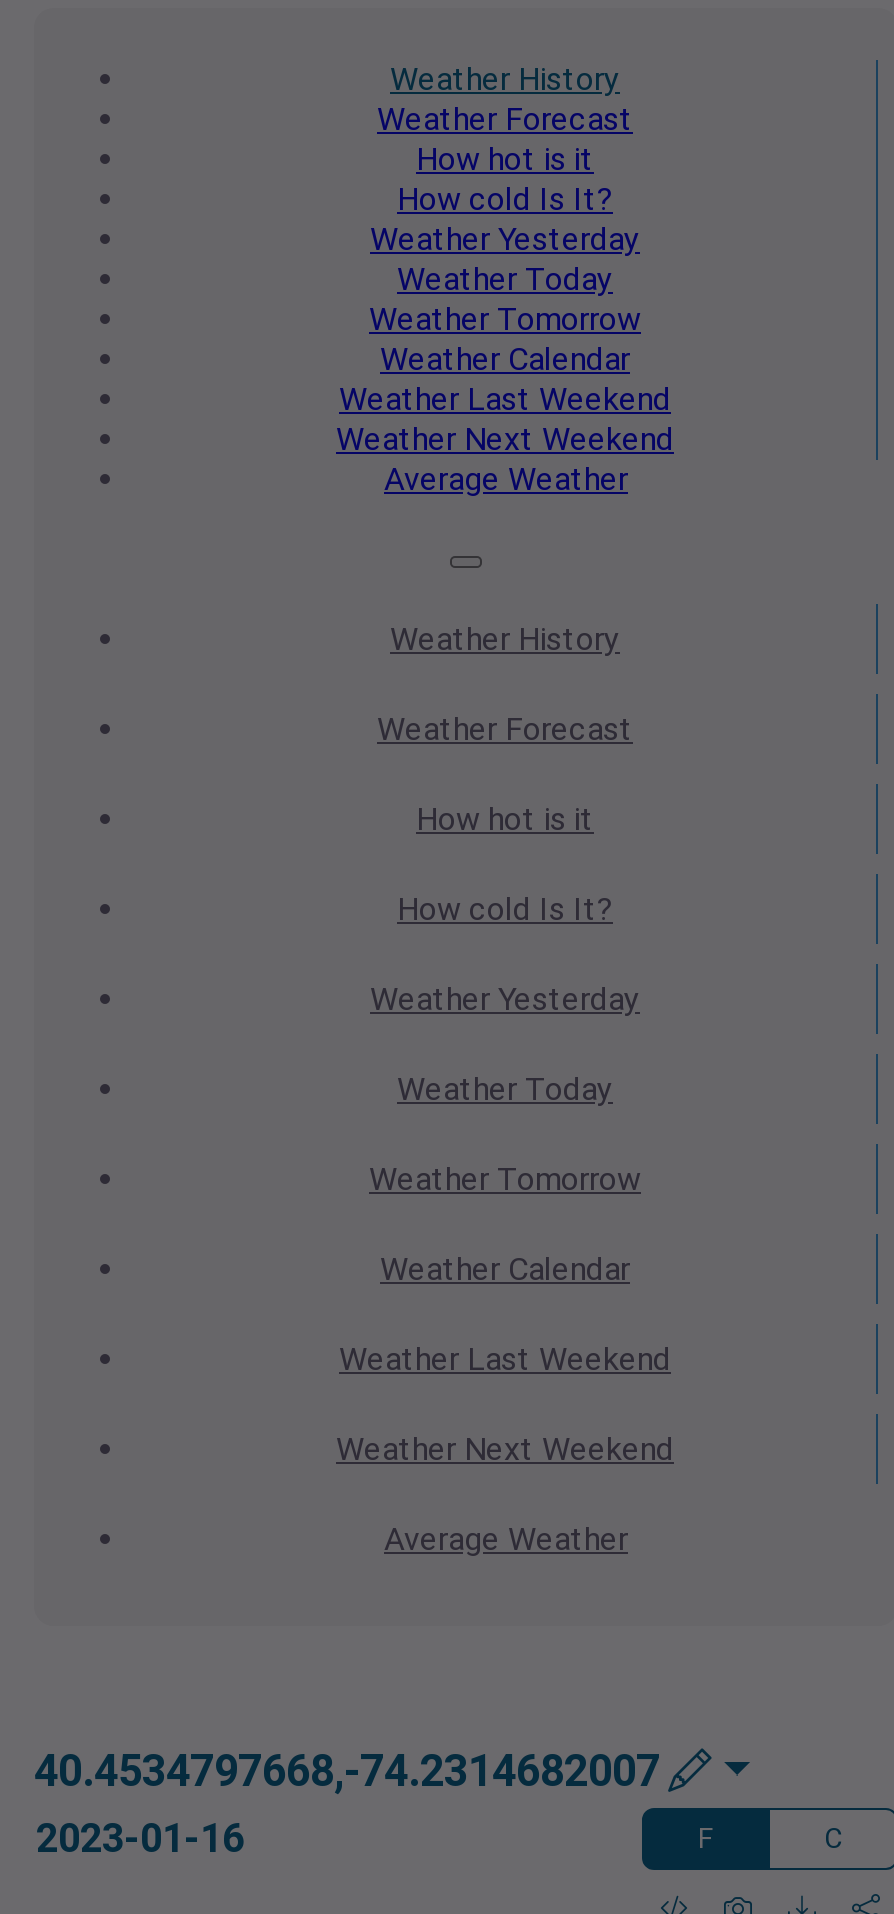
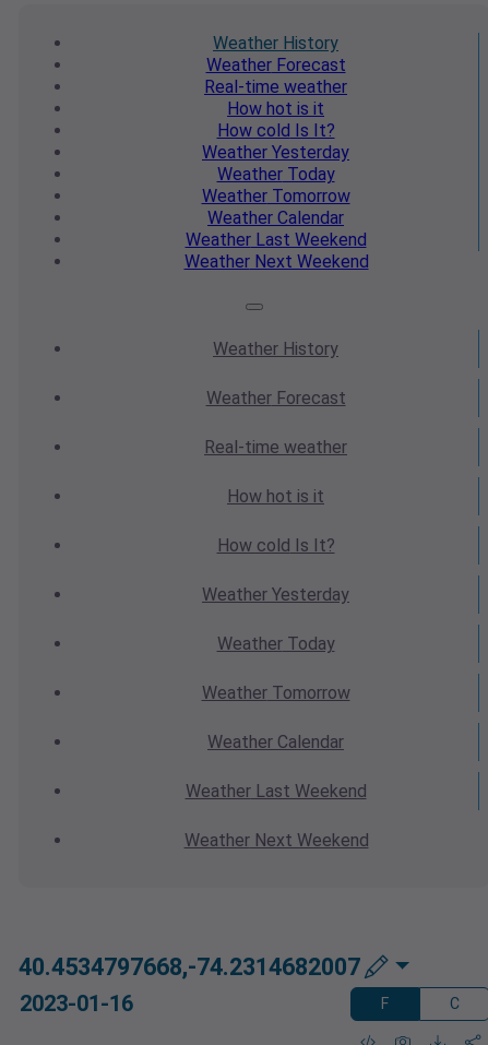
moved [336,140,674,458] -> [184,98,368,272]: How hot is it | How cold Is It? | Weather Yesterday | Weather Today | Weather Tomorrow | Weather Calendar | Weather Last Weekend | Weather Next Weekend
none -> [204,77,347,97] Real-time weather
[384,460,628,498] Average Weather -> none
none -> [204,437,347,458] Real-time weather
moved [336,800,674,1468] -> [184,486,368,851]: How hot is it | How cold Is It? | Weather Yesterday | Weather Today | Weather Tomorrow | Weather Calendar | Weather Last Weekend | Weather Next Weekend
[384,1520,628,1558] Average Weather -> none

